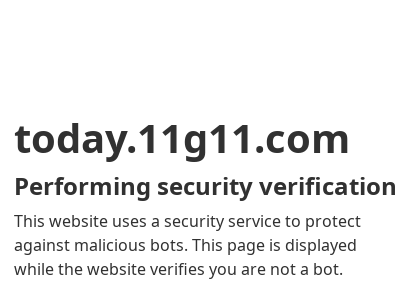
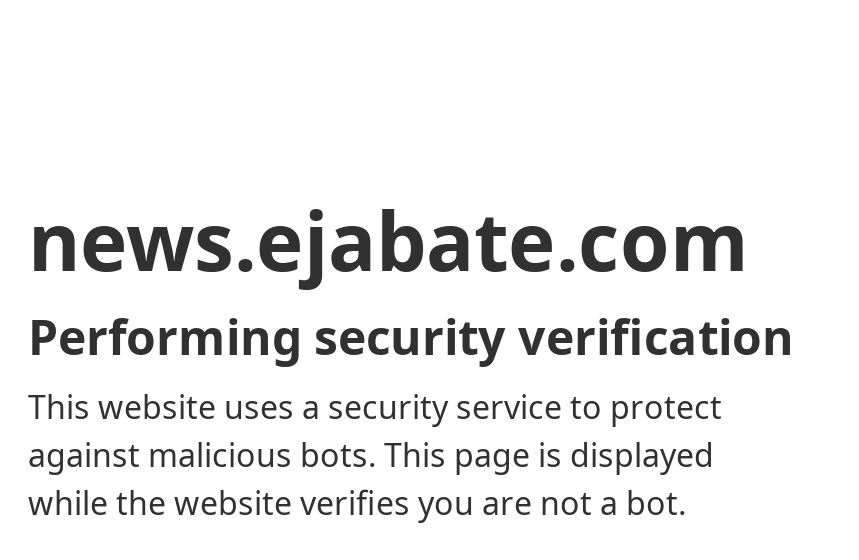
[14,110,350,165] today.11g11.com -> [28,185,748,295] news.ejabate.com

